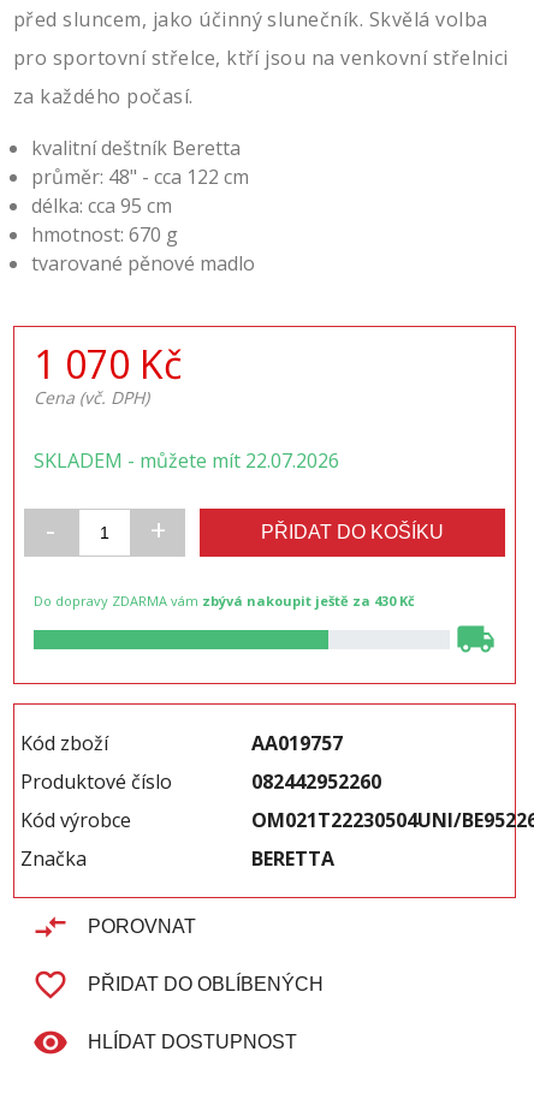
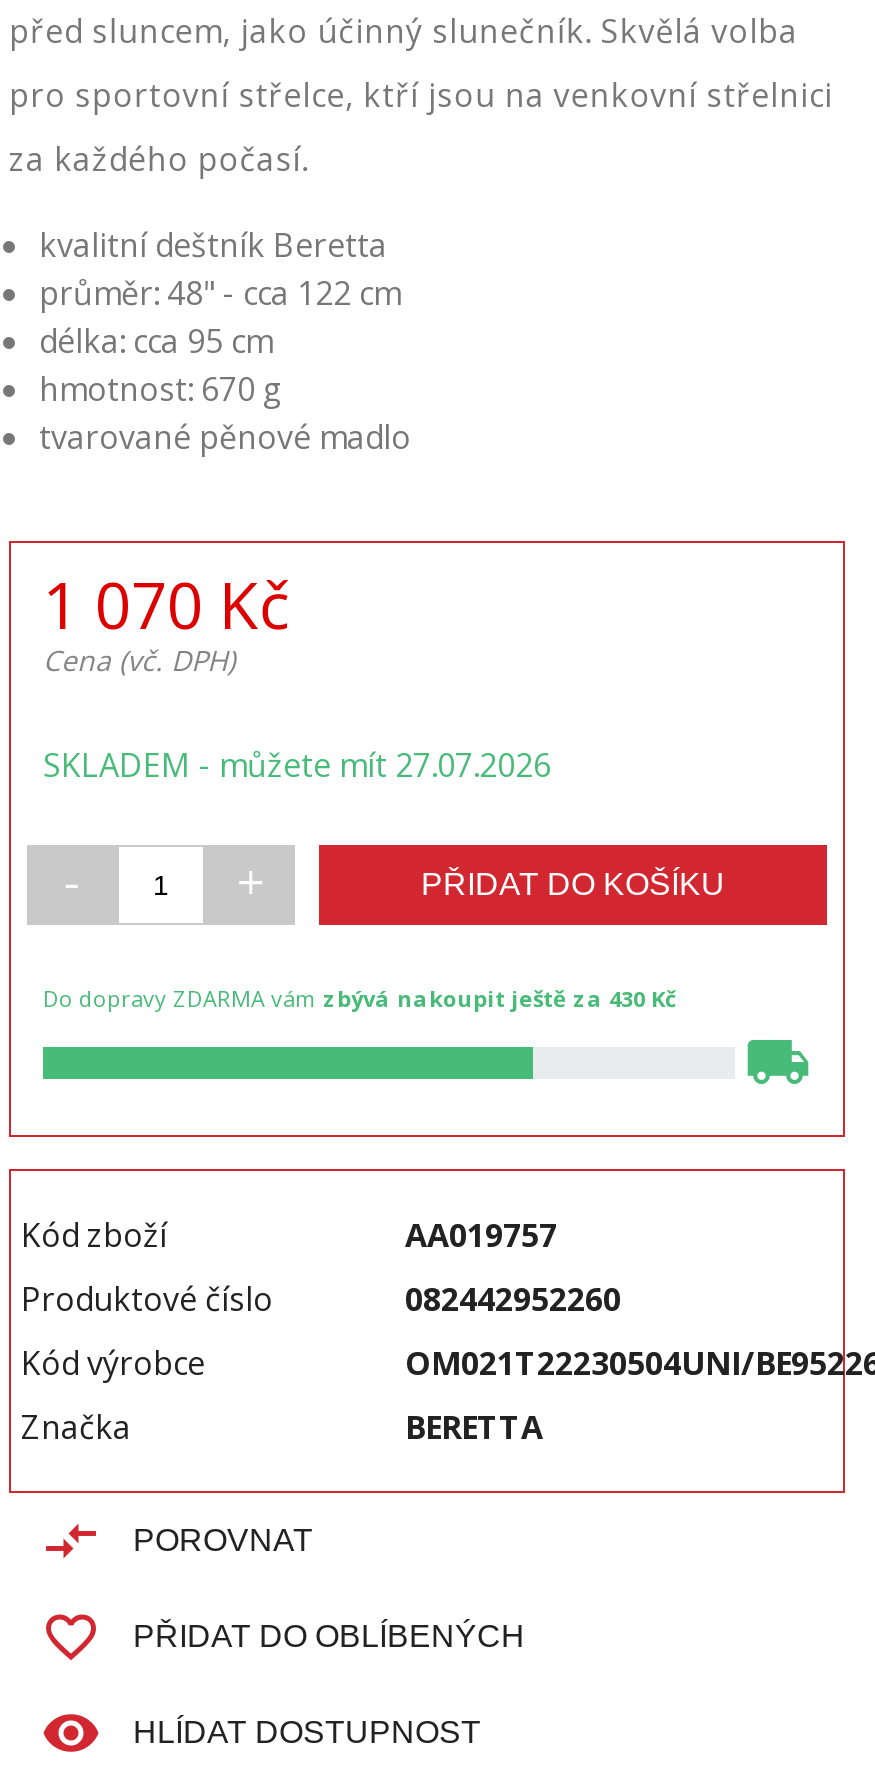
[34,448,339,474] SKLADEM - můžete mít 22.07.2026 -> [43,744,551,788] SKLADEM - můžete mít 27.07.2026

